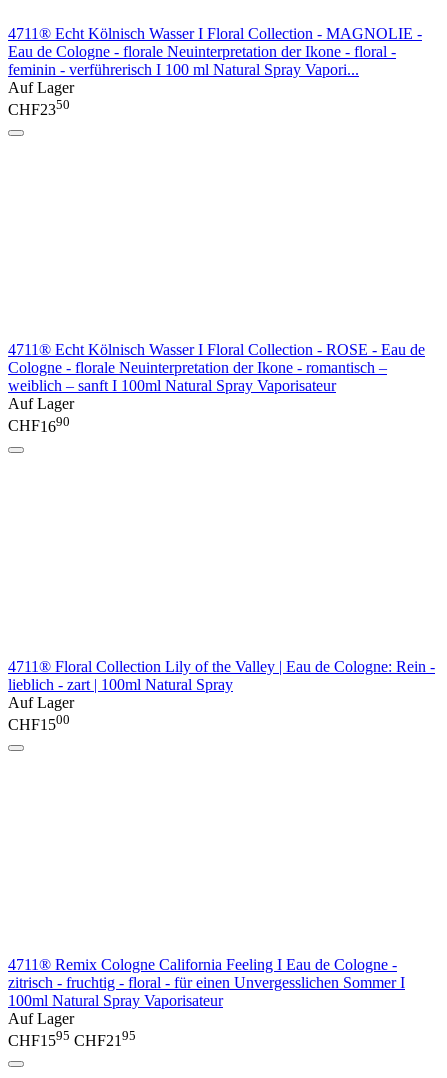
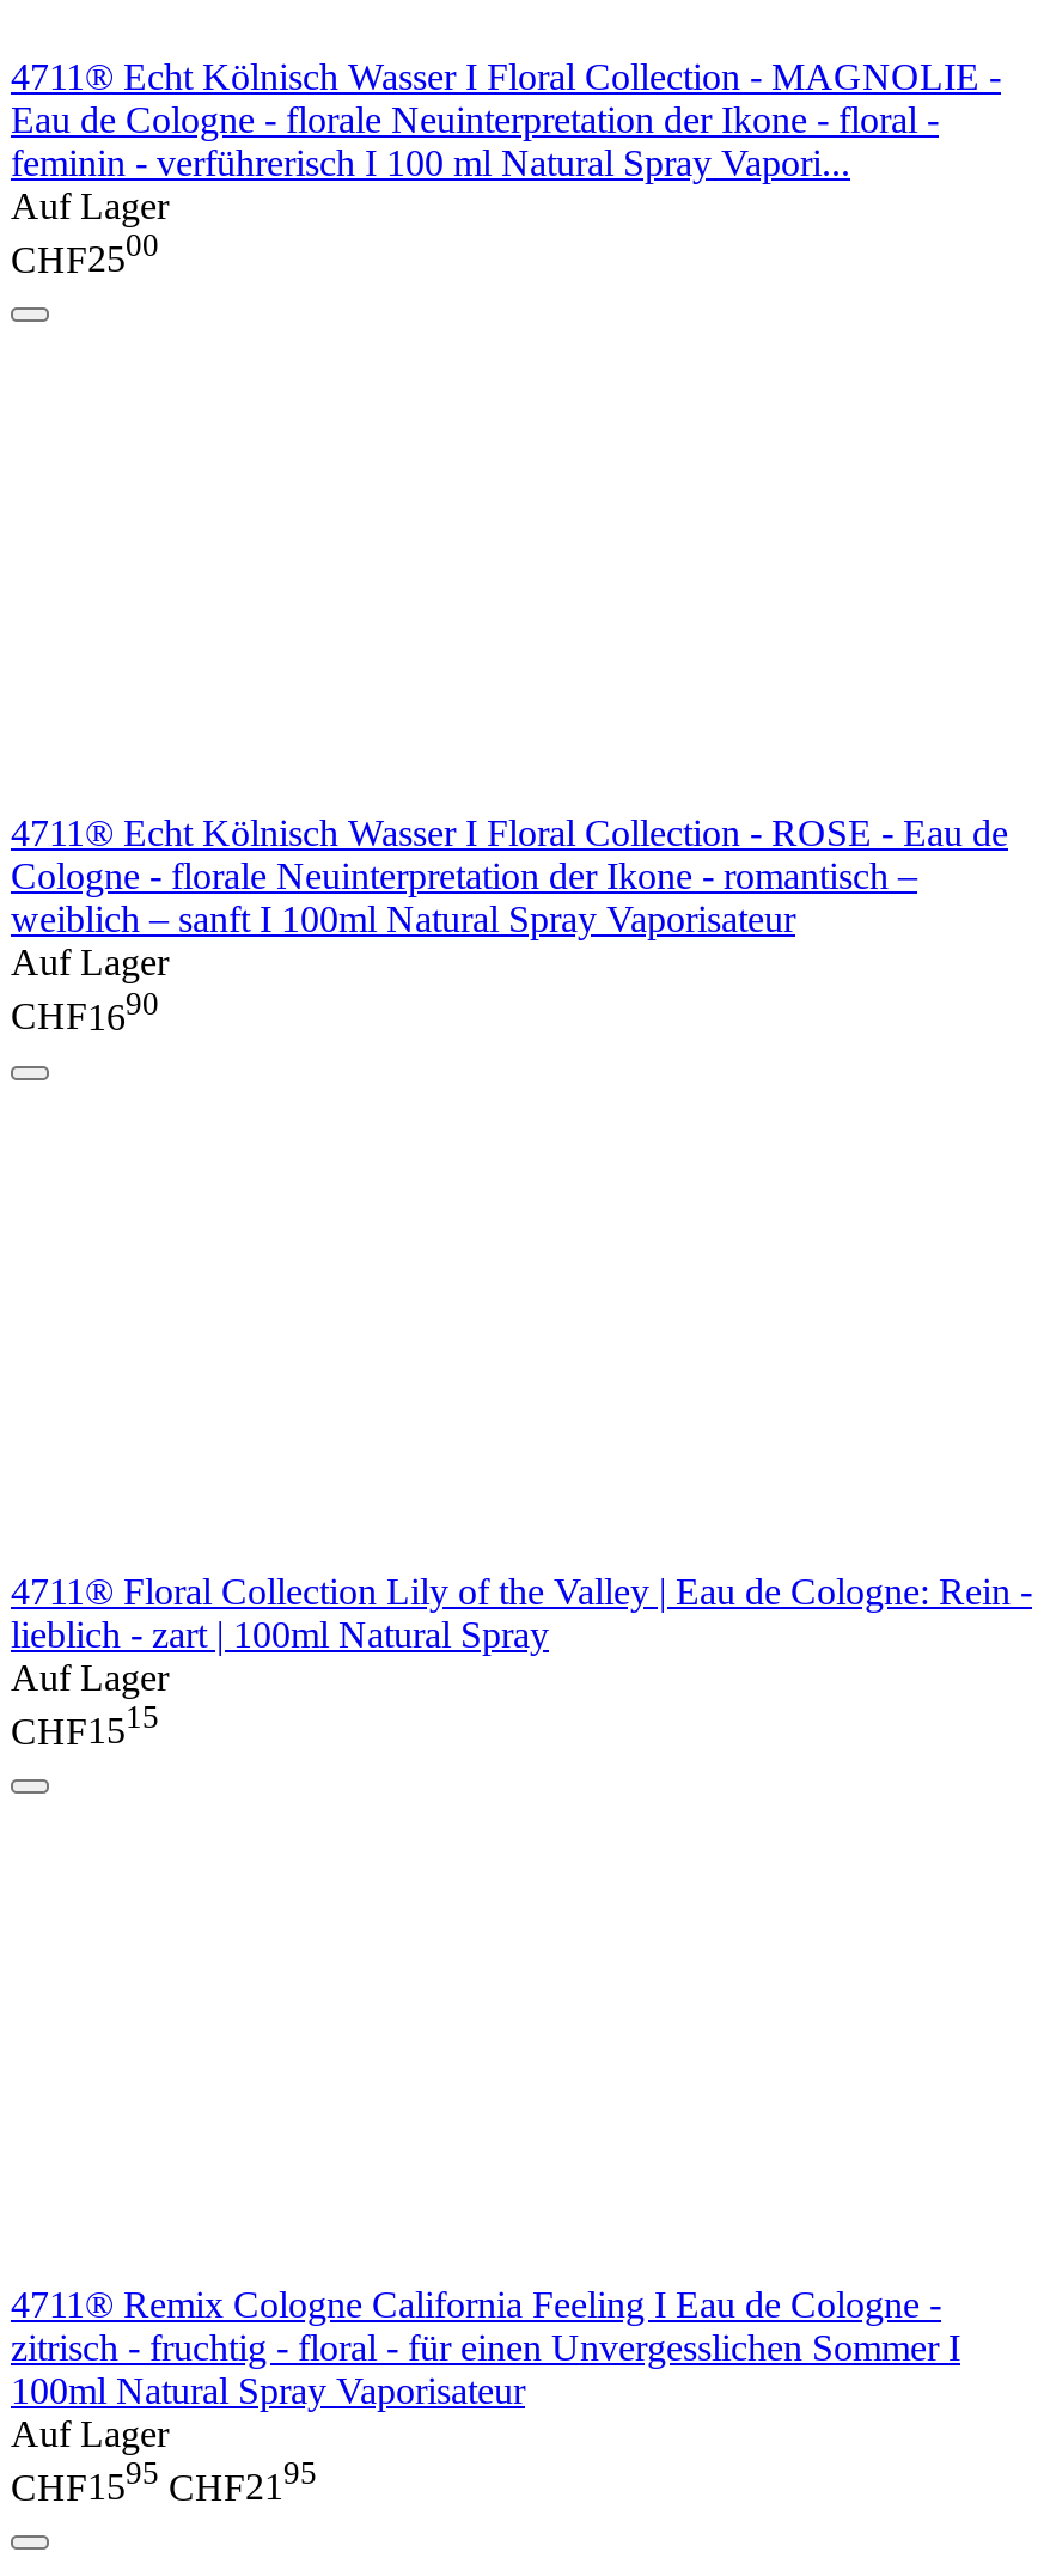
[8,97,70,118] CHF2350 -> [11,228,159,279] CHF2500
[8,712,70,733] CHF1500 -> [11,1699,159,1750] CHF1515

